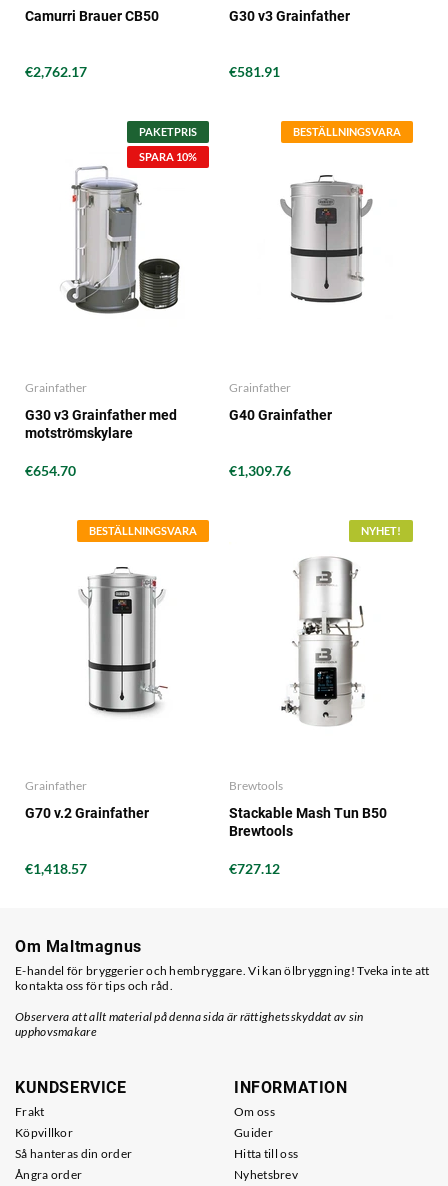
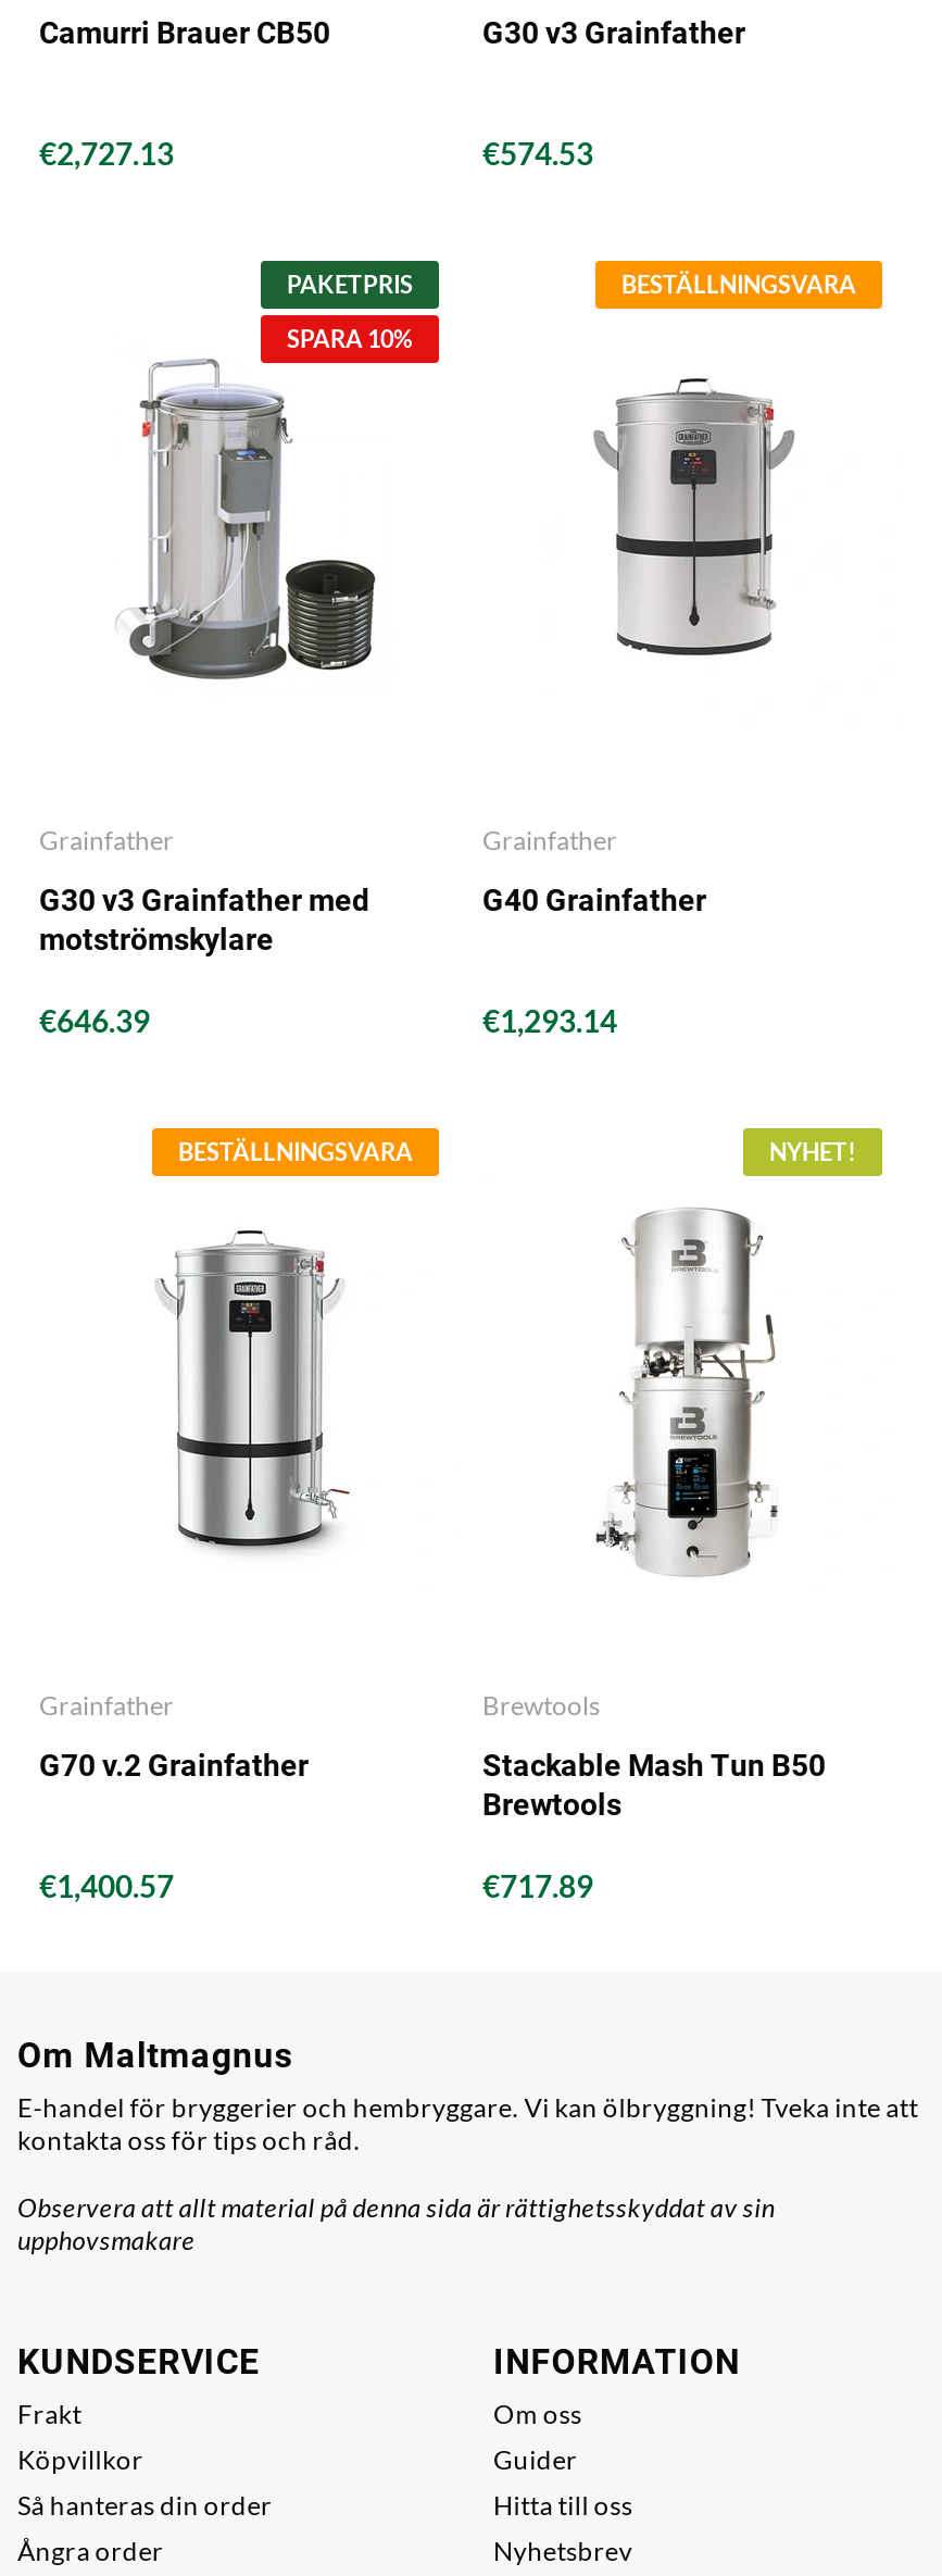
[25,63,87,80] €2,762.17 -> [39,135,174,172] €2,727.13
[229,63,280,80] €581.91 -> [482,135,593,172] €574.53
[25,462,76,479] €654.70 -> [39,1001,150,1038] €646.39
[229,462,291,479] €1,309.76 -> [482,1001,617,1038] €1,293.14
[25,860,87,877] €1,418.57 -> [39,1868,174,1905] €1,400.57
[229,860,280,877] €727.12 -> [482,1868,593,1905] €717.89

